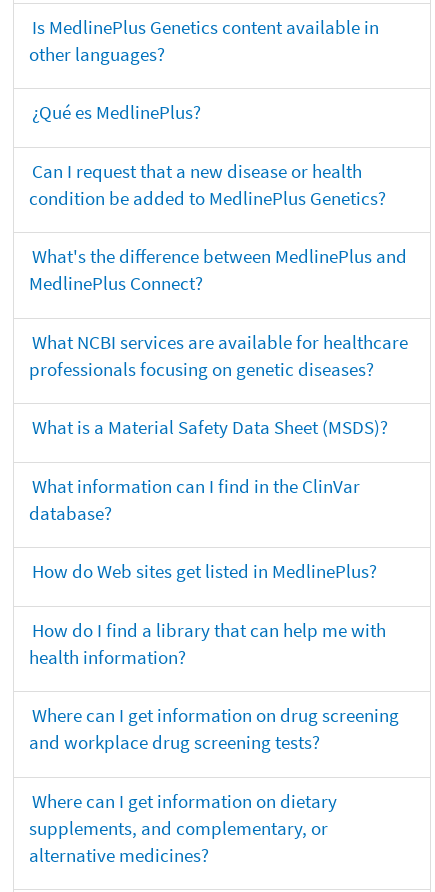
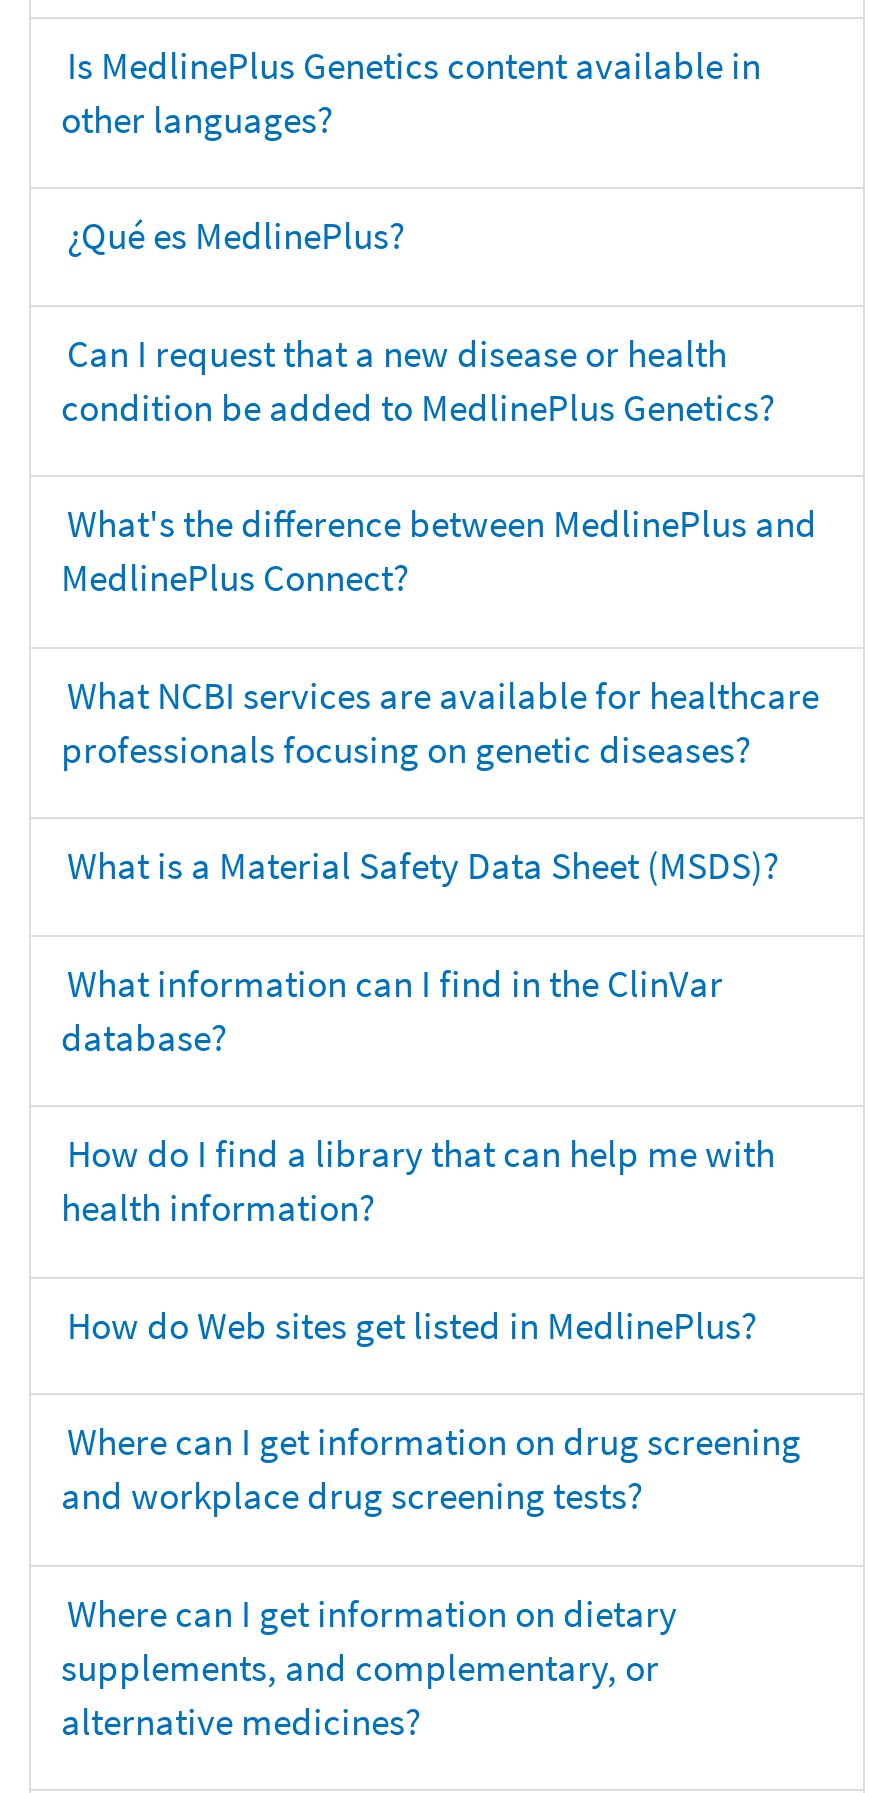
moved [32,559,377,583] -> [67,1300,757,1348]: How do Web sites get listed in MedlinePlus?
moved [29,617,386,668] -> [61,1129,775,1231]: How do I find a library that can help me with | health information?

